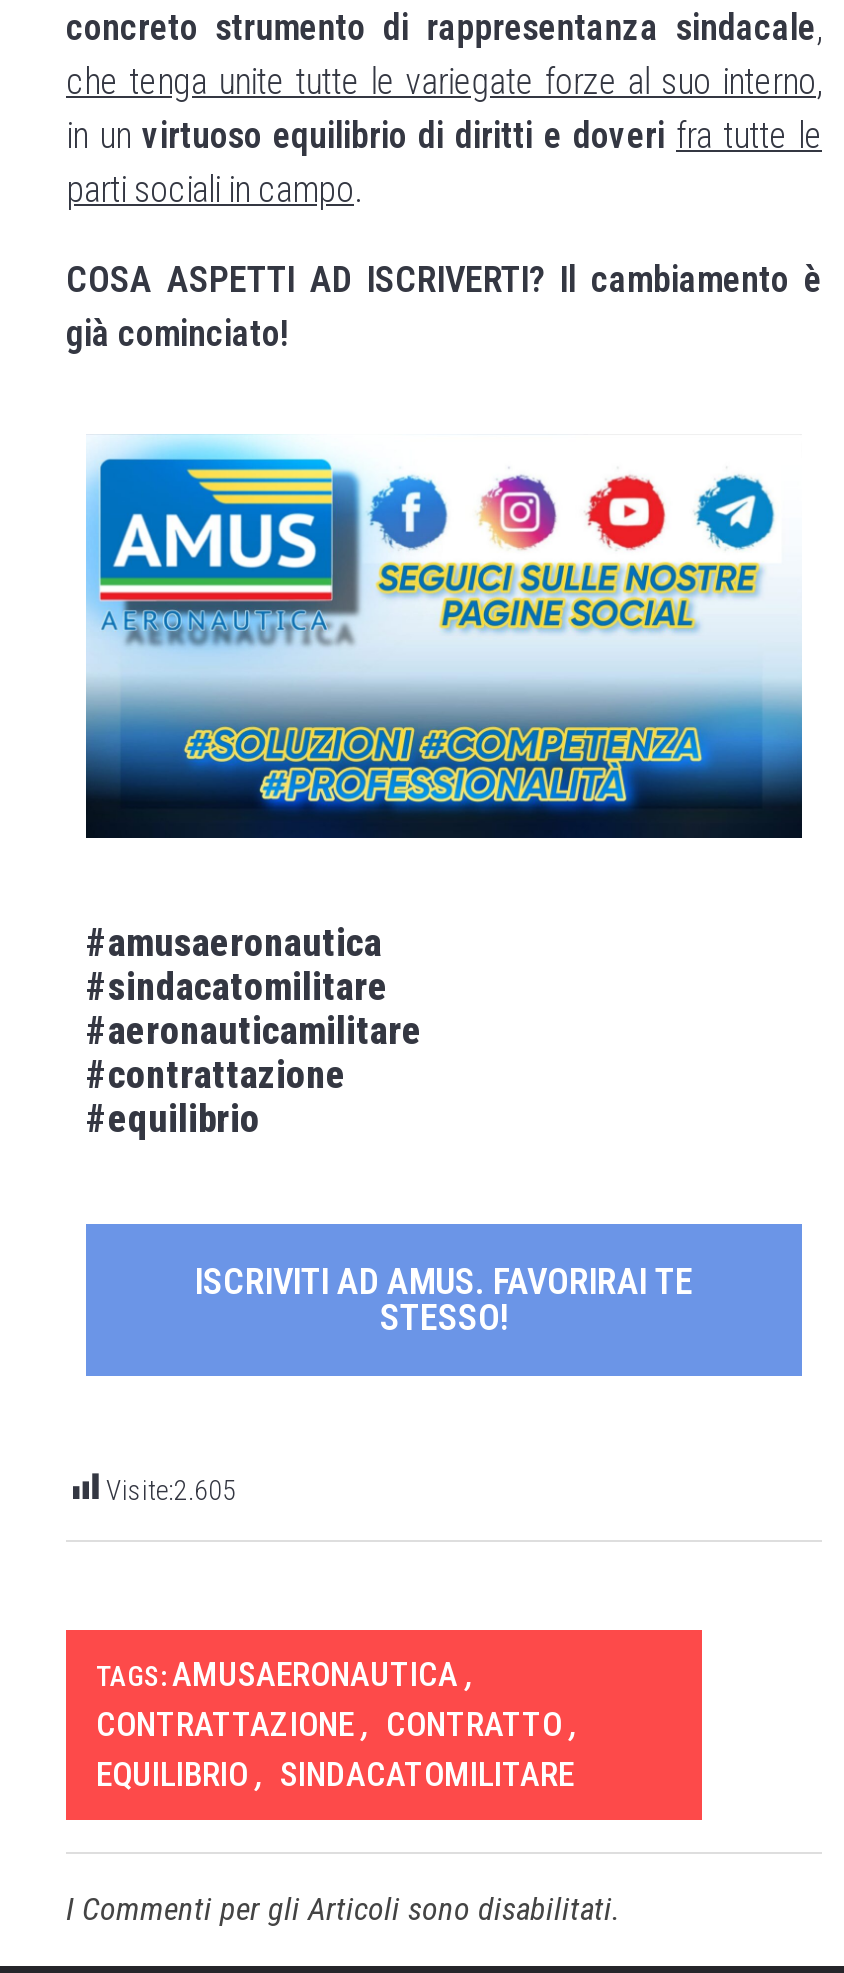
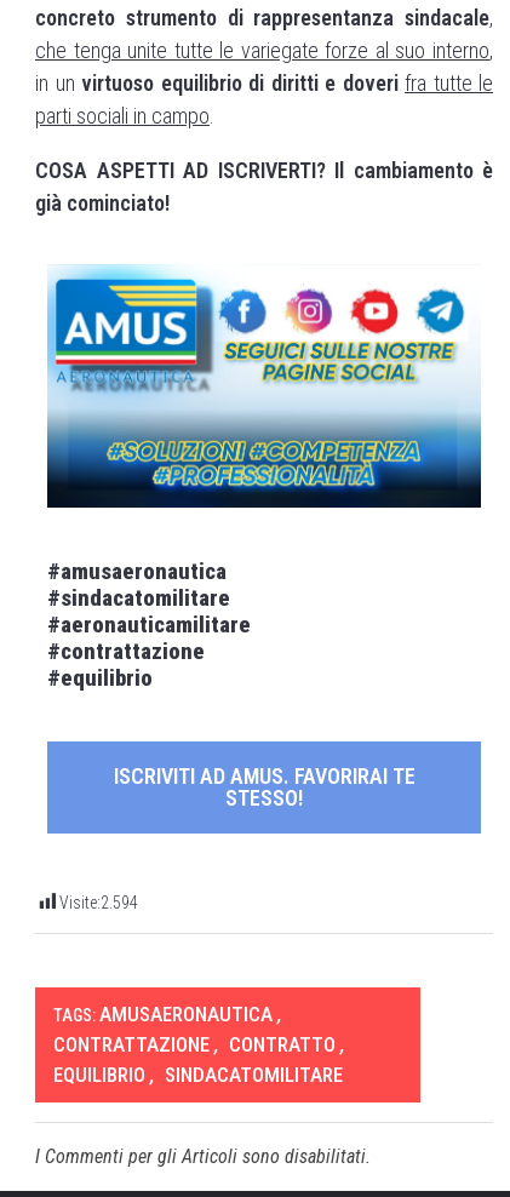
[106,1474,236,1506] Visite:2.605 -> [59,893,138,912] Visite:2.594

